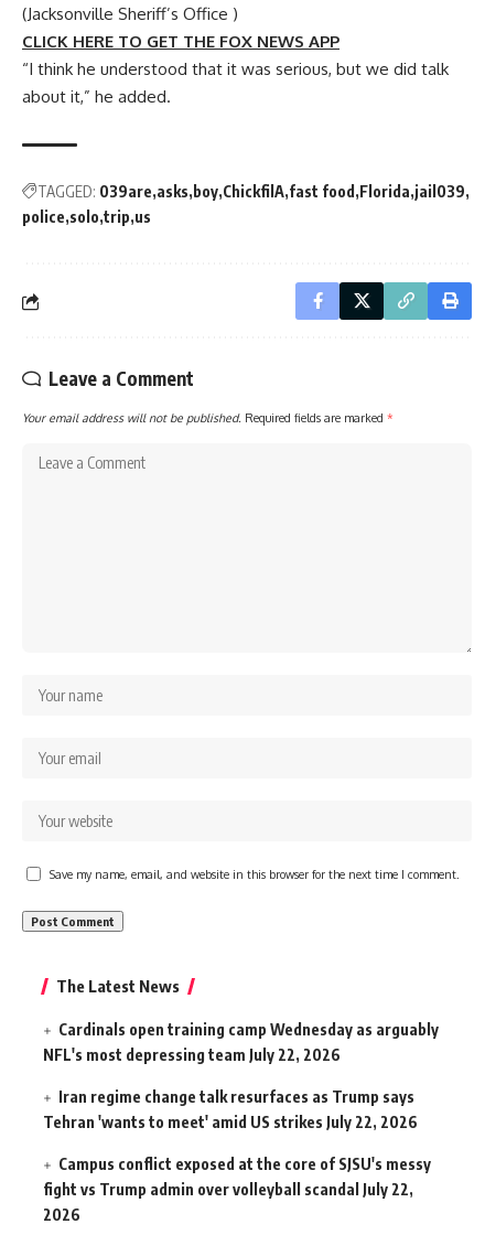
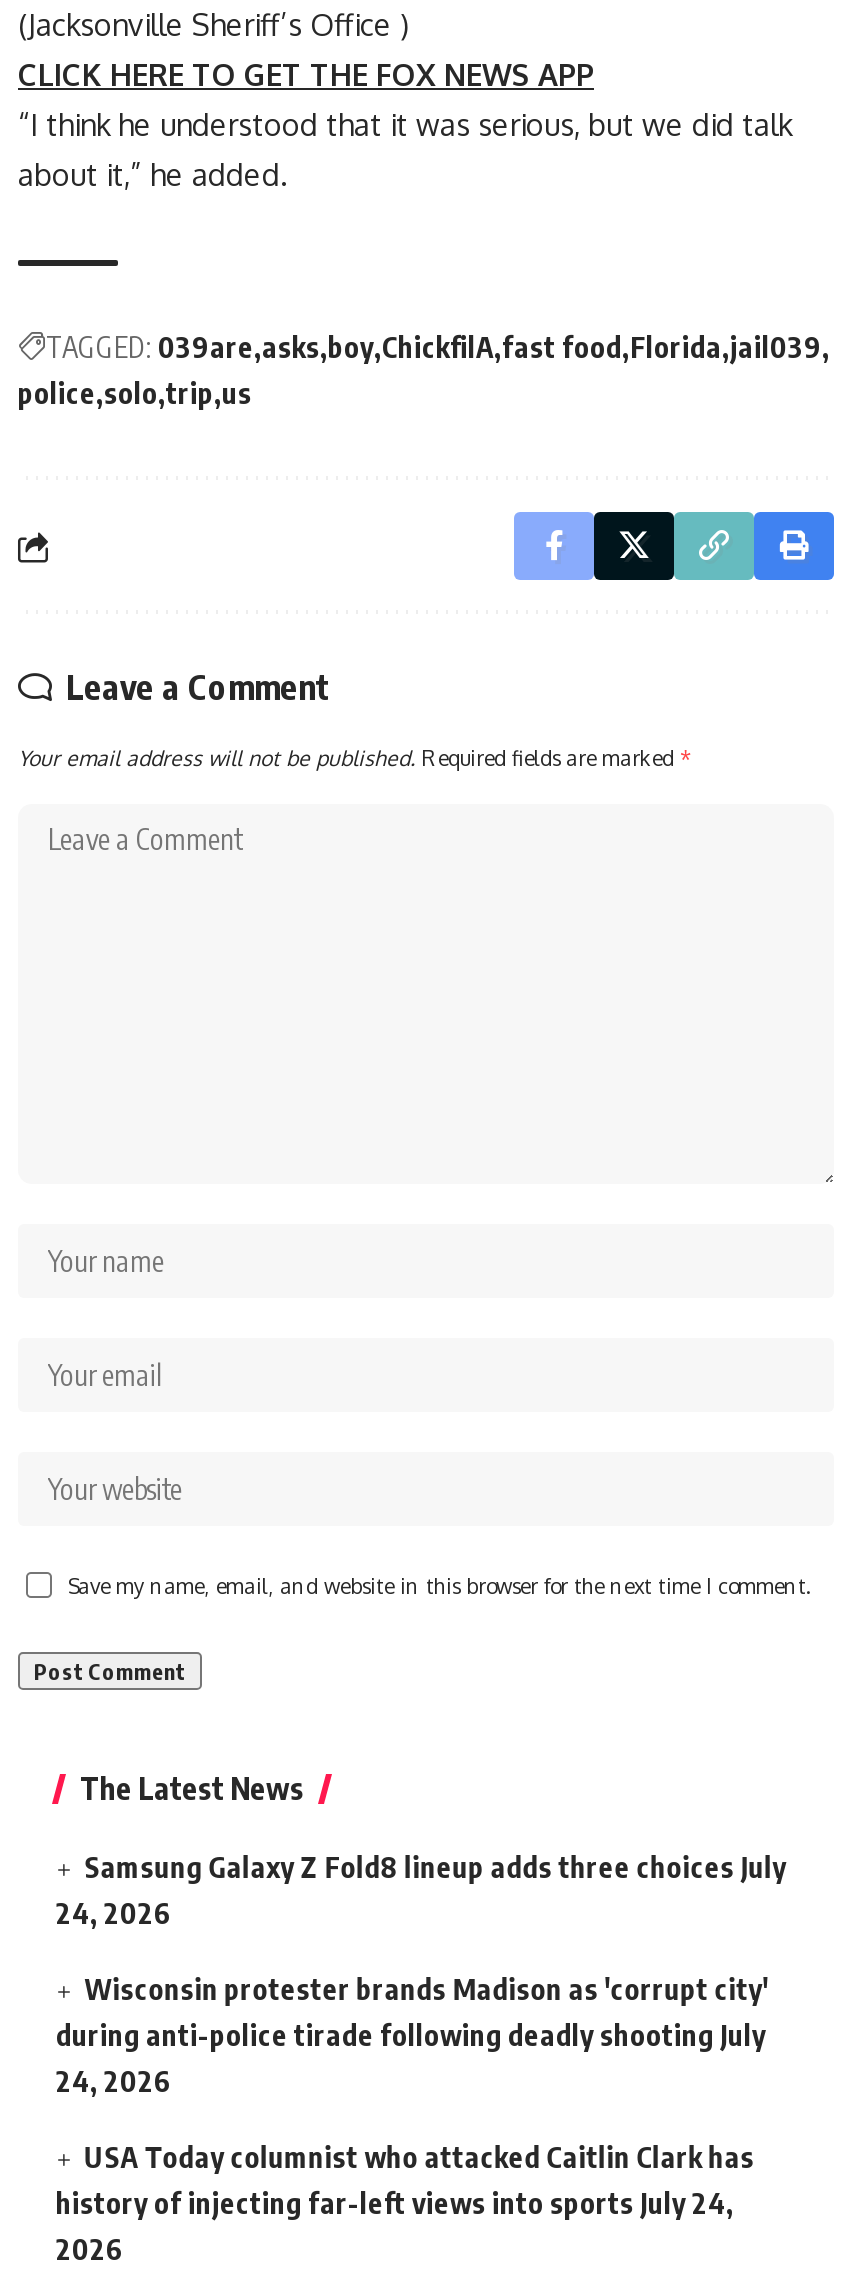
[43,1020,439,1064] Cardinals open training camp Wednesday as arguably | NFL's most depressing team July 22, 2026 -> [56,1850,786,1930] Samsung Galaxy Z Fold8 lineup adds three choices July | 24, 2026
[43,1087,418,1131] Iran regime change talk resurfaces as Trump says | Tehran 'wants to meet' amid US strikes July 22, 2026 -> [56,1972,768,2098] Wisconsin protester brands Madison as 'corrupt city' | during anti-police tirade following deadly shooting July | 24, 2026
[43,1155,431,1199] Campus conflict exposed at the core of SJSU's messy | fight vs Trump admin over volleyball scandal July 22, -> [56,2140,754,2220] USA Today columnist who attacked Caitlin Clark has | history of injecting far-left views into sports July 24,

